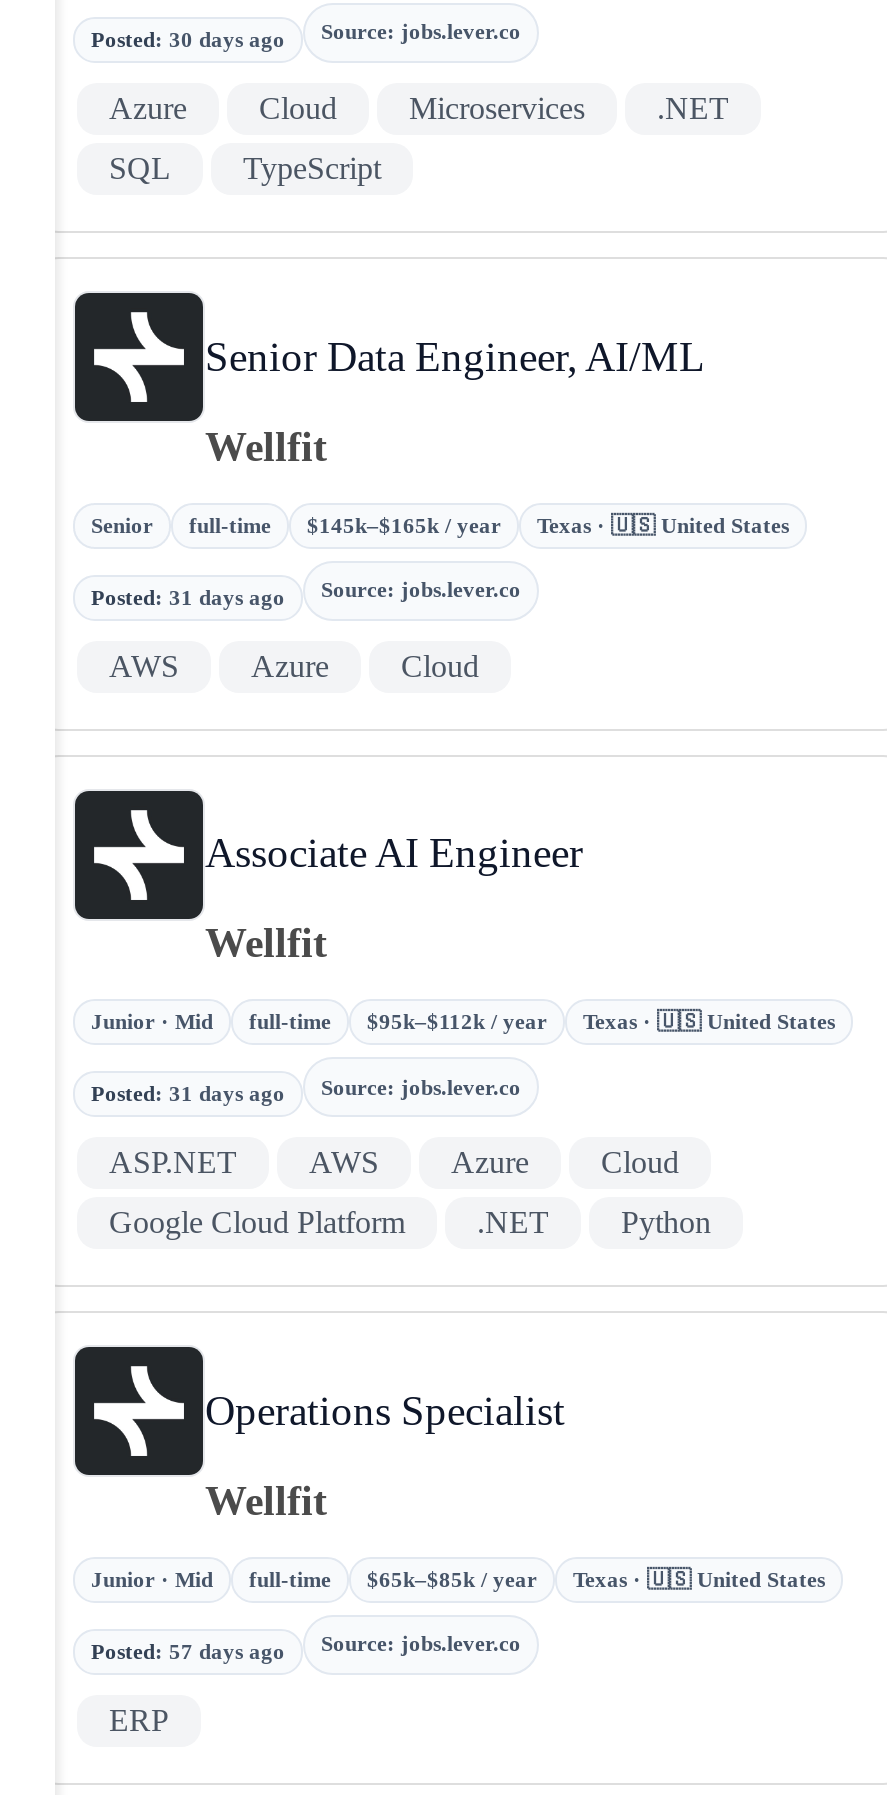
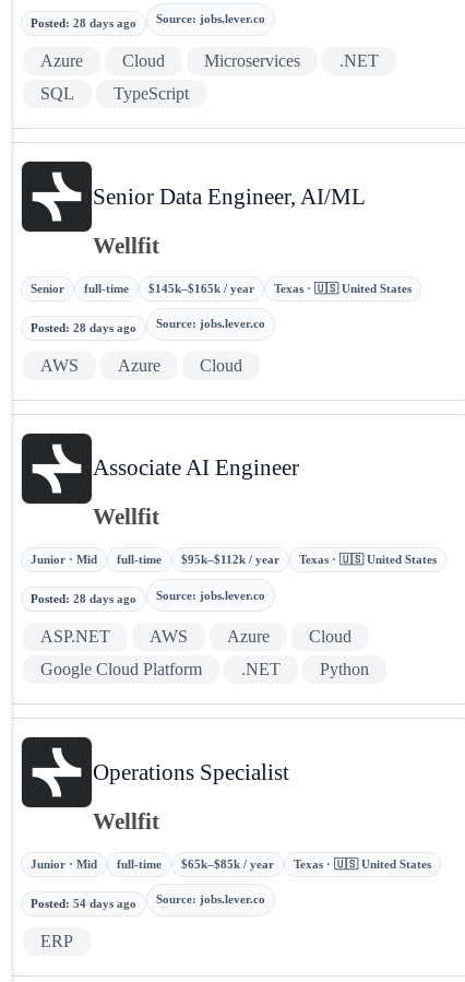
[91,27,285,51] Posted: 30 days ago -> [31,16,136,29] Posted: 28 days ago
[91,584,285,608] Posted: 31 days ago -> [31,321,136,334] Posted: 28 days ago
[91,1081,285,1105] Posted: 31 days ago -> [31,592,136,605] Posted: 28 days ago
[91,1639,285,1663] Posted: 57 days ago -> [31,897,136,910] Posted: 54 days ago

